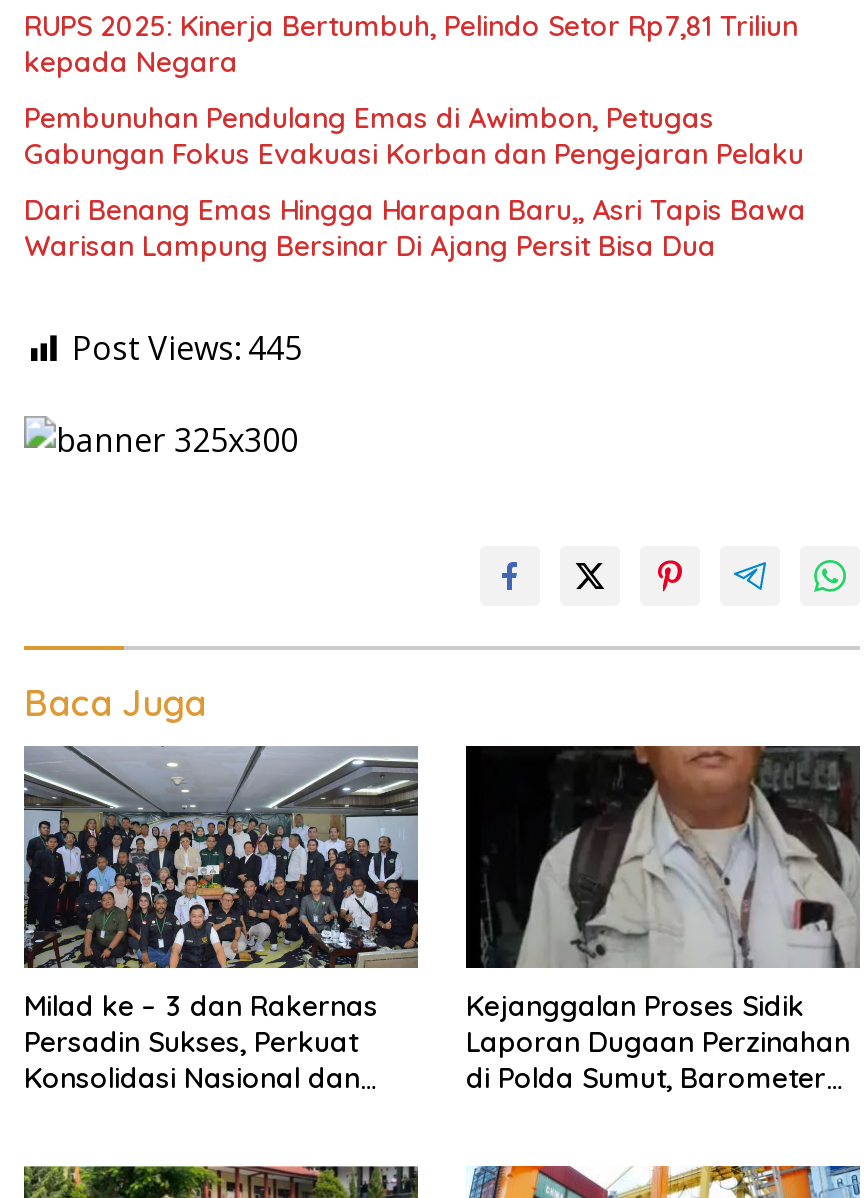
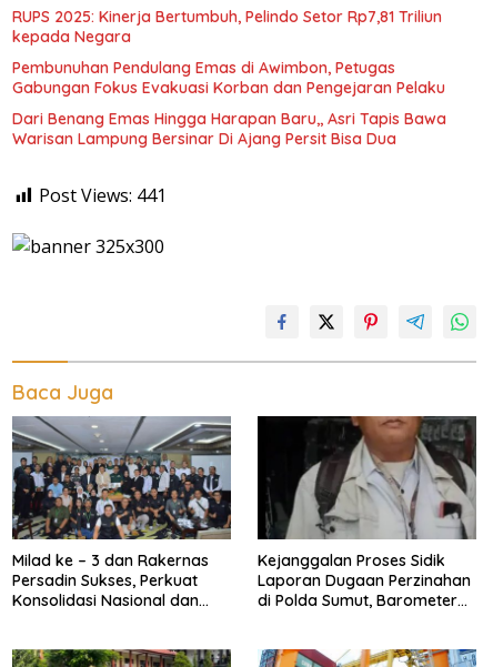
[72,326,302,370] Post Views: 445 -> [39,183,167,208] Post Views: 441

